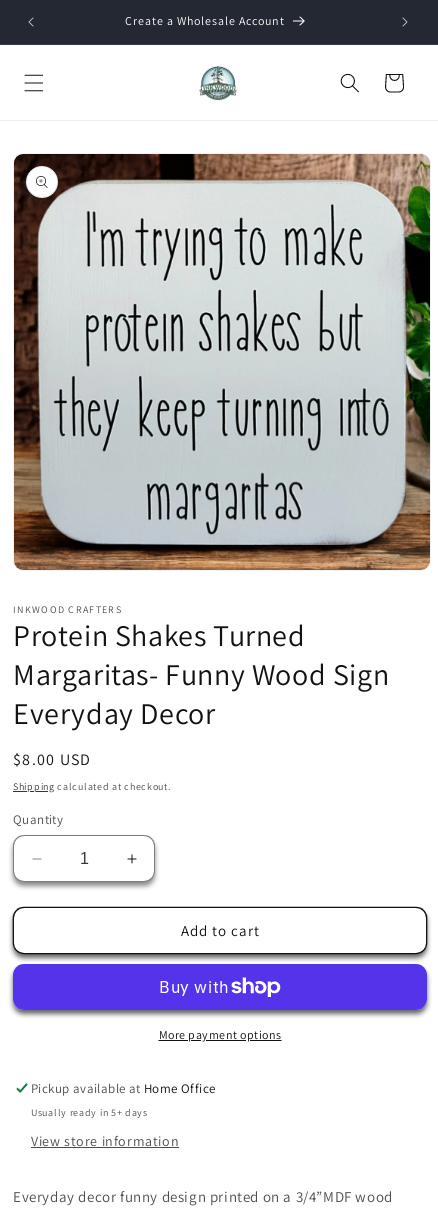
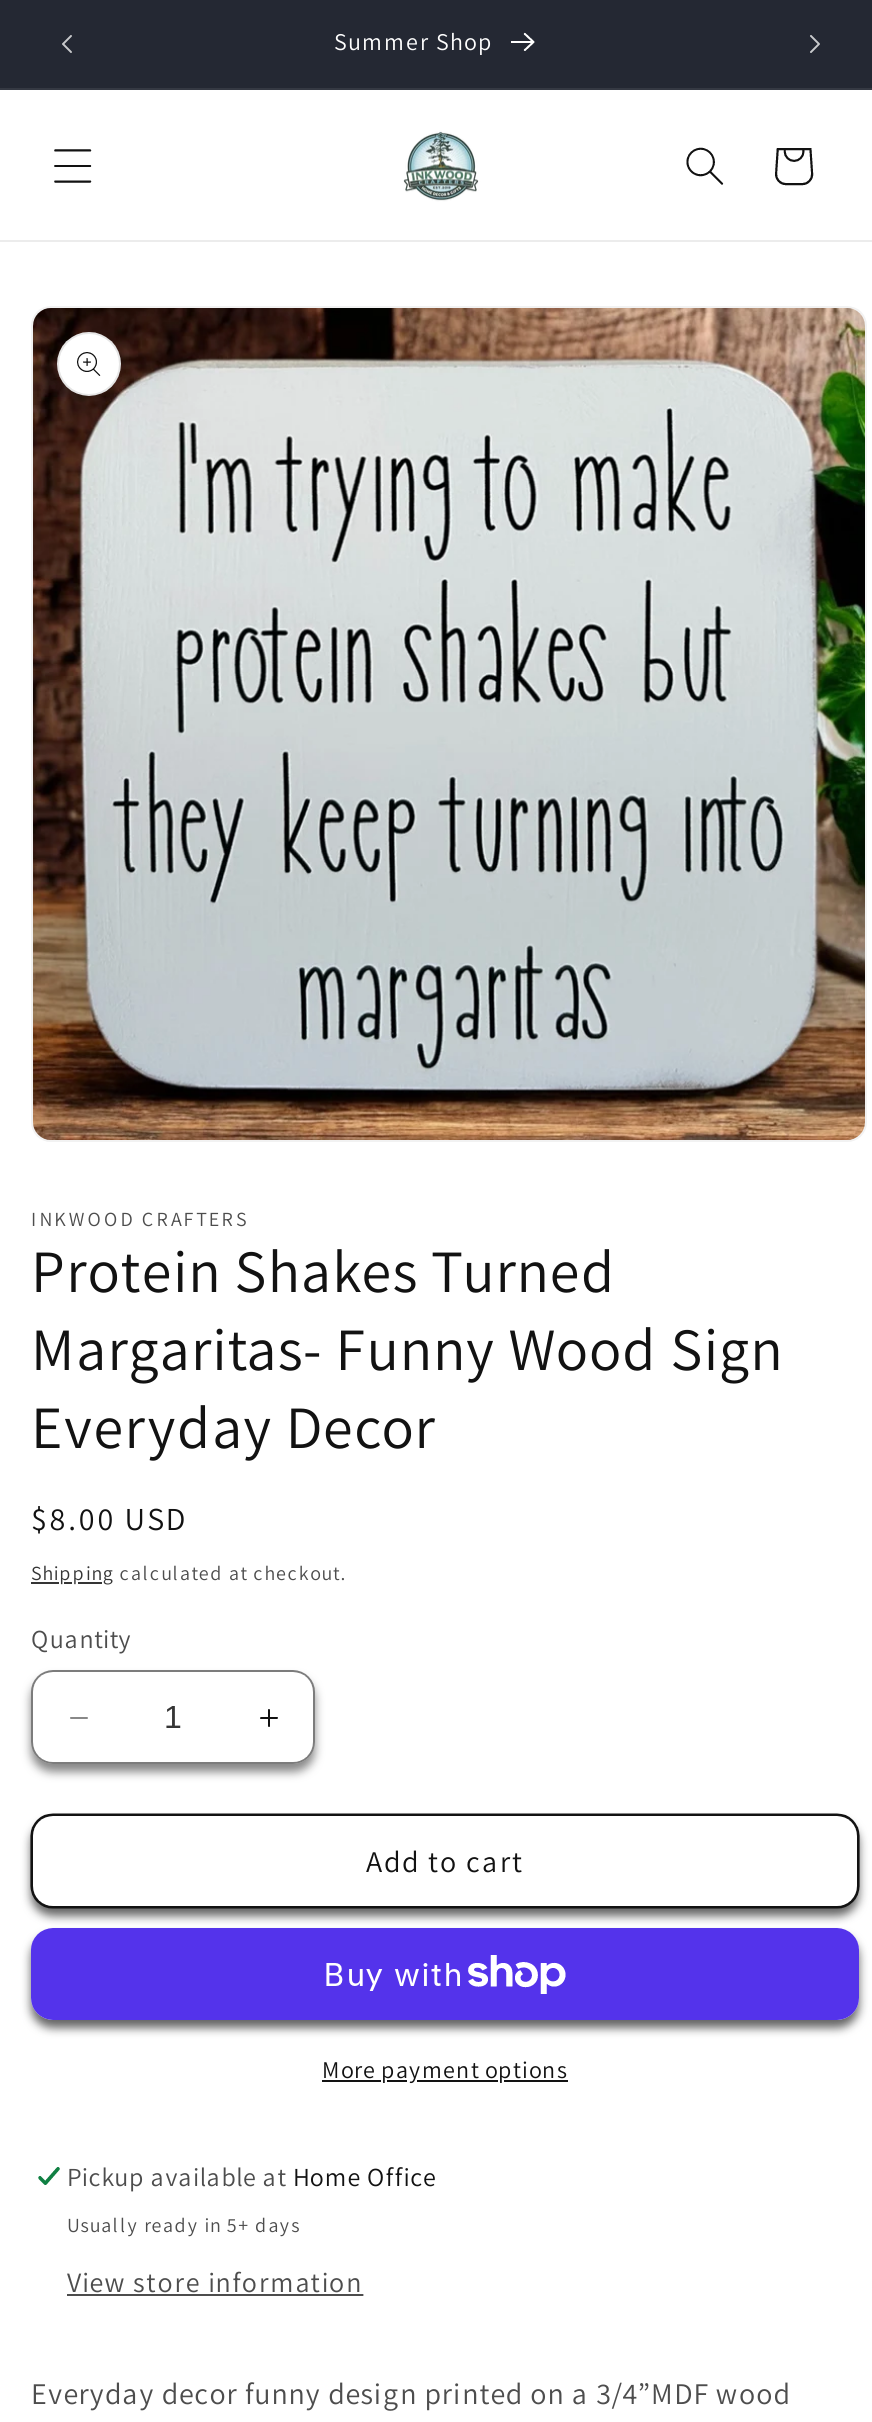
[124,13,284,28] Create a Wholesale Account -> [334,26,494,56] Summer Shop

